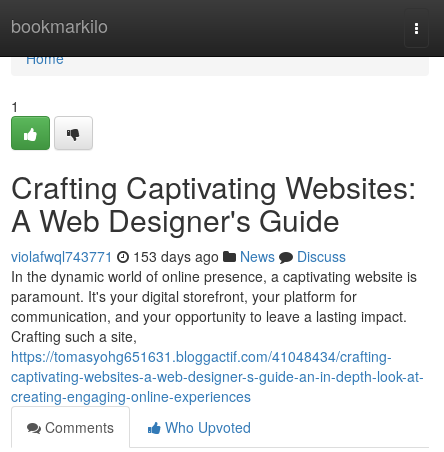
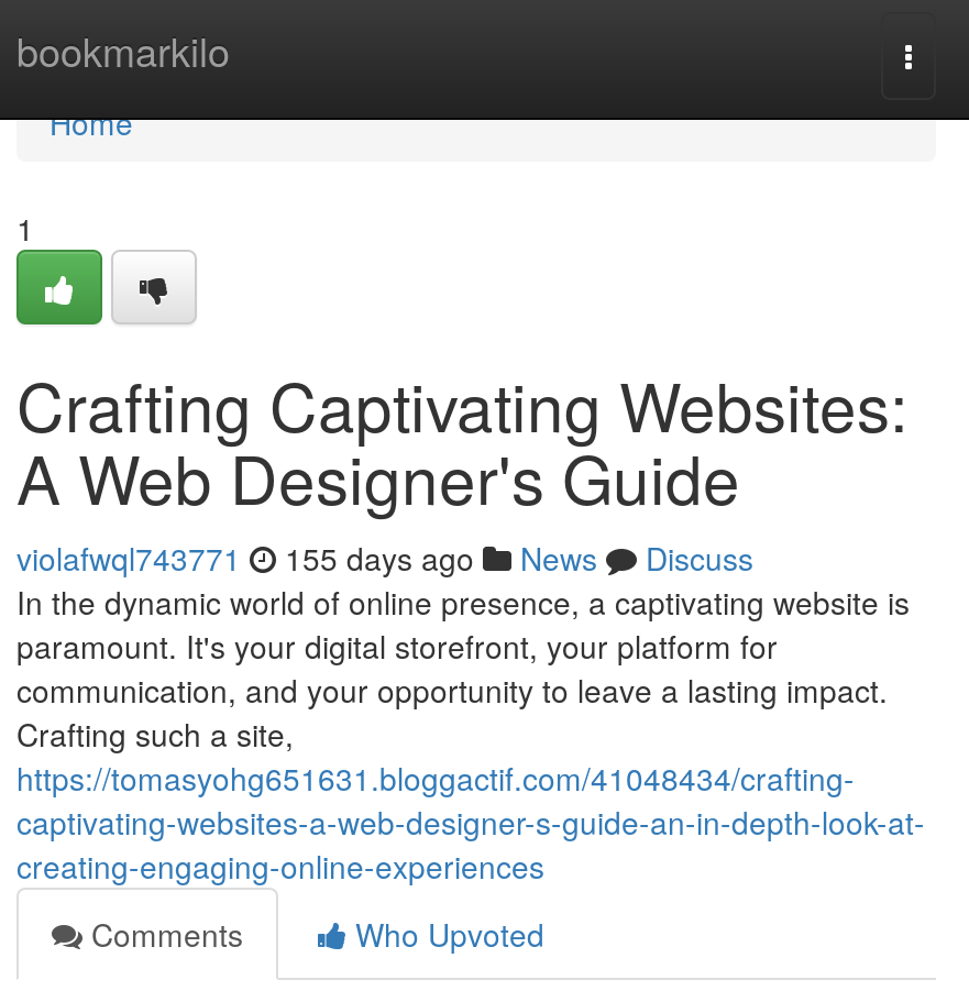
[11,246,346,266] violafwql743771 153 days ago News Discuss -> [16,536,753,580] violafwql743771 155 days ago News Discuss

